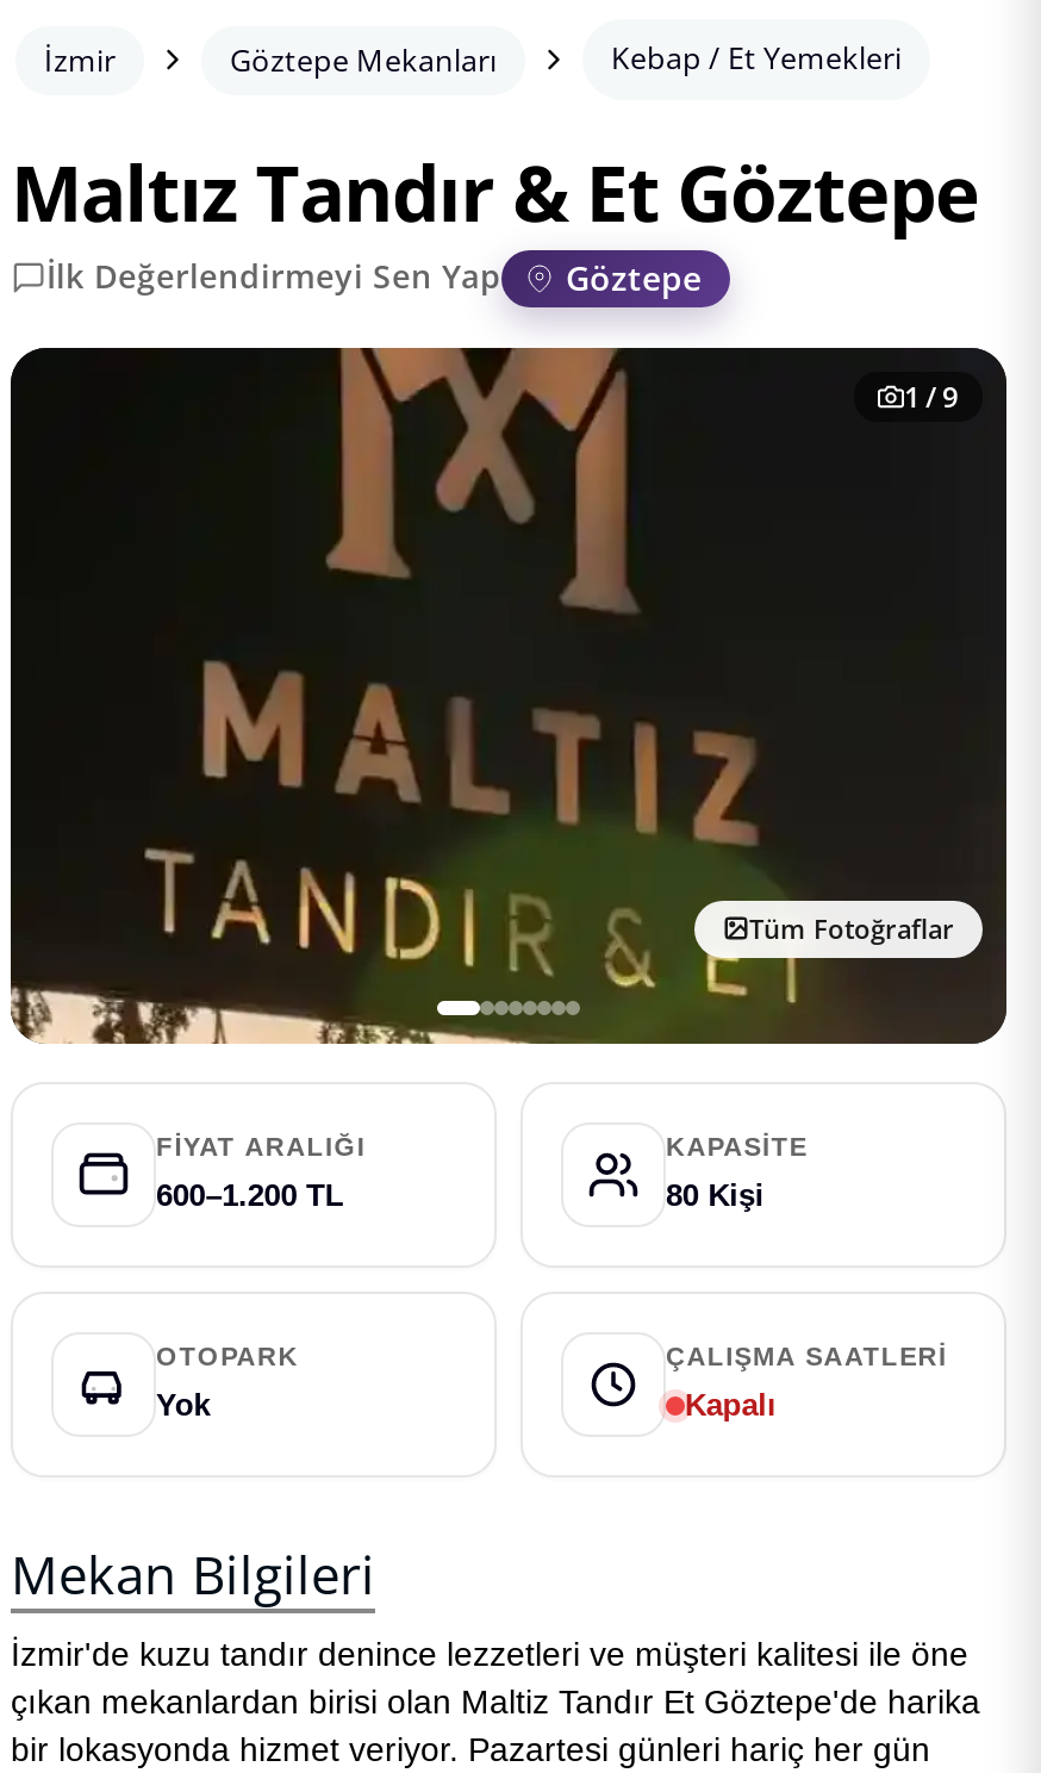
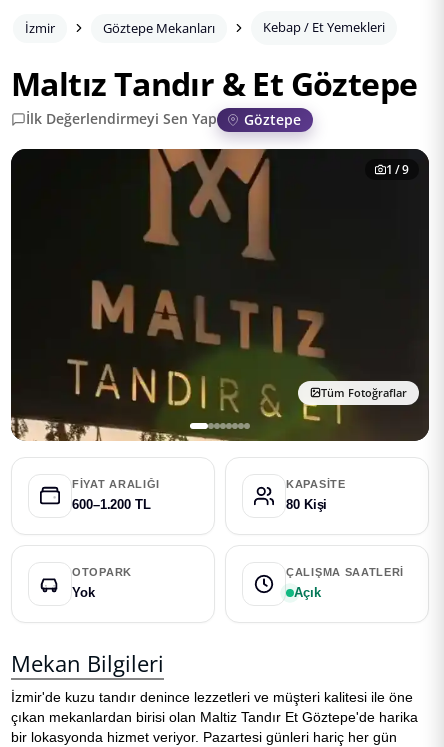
[685,1388,776,1424] Kapalı -> [294,585,321,600] Açık

